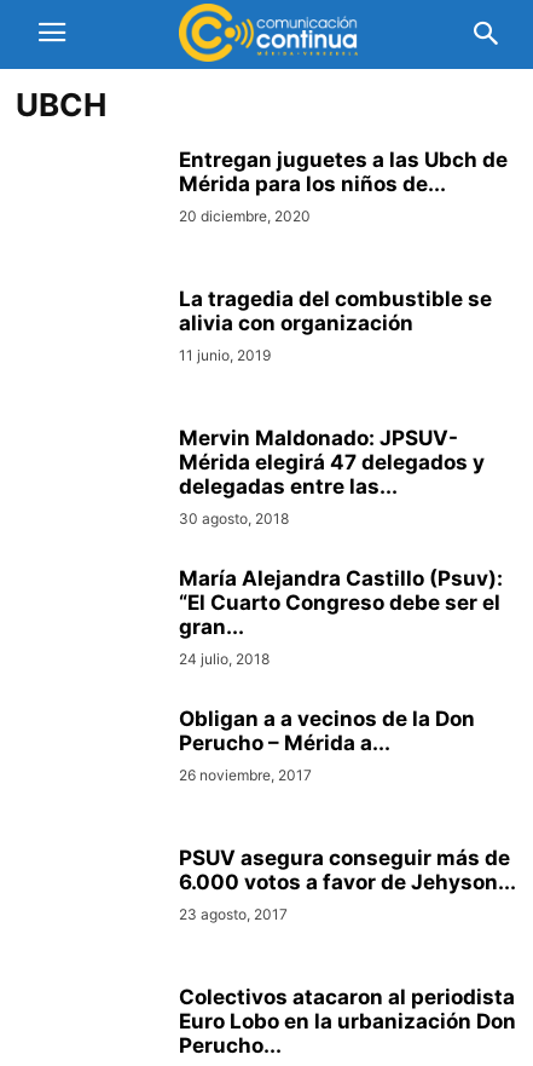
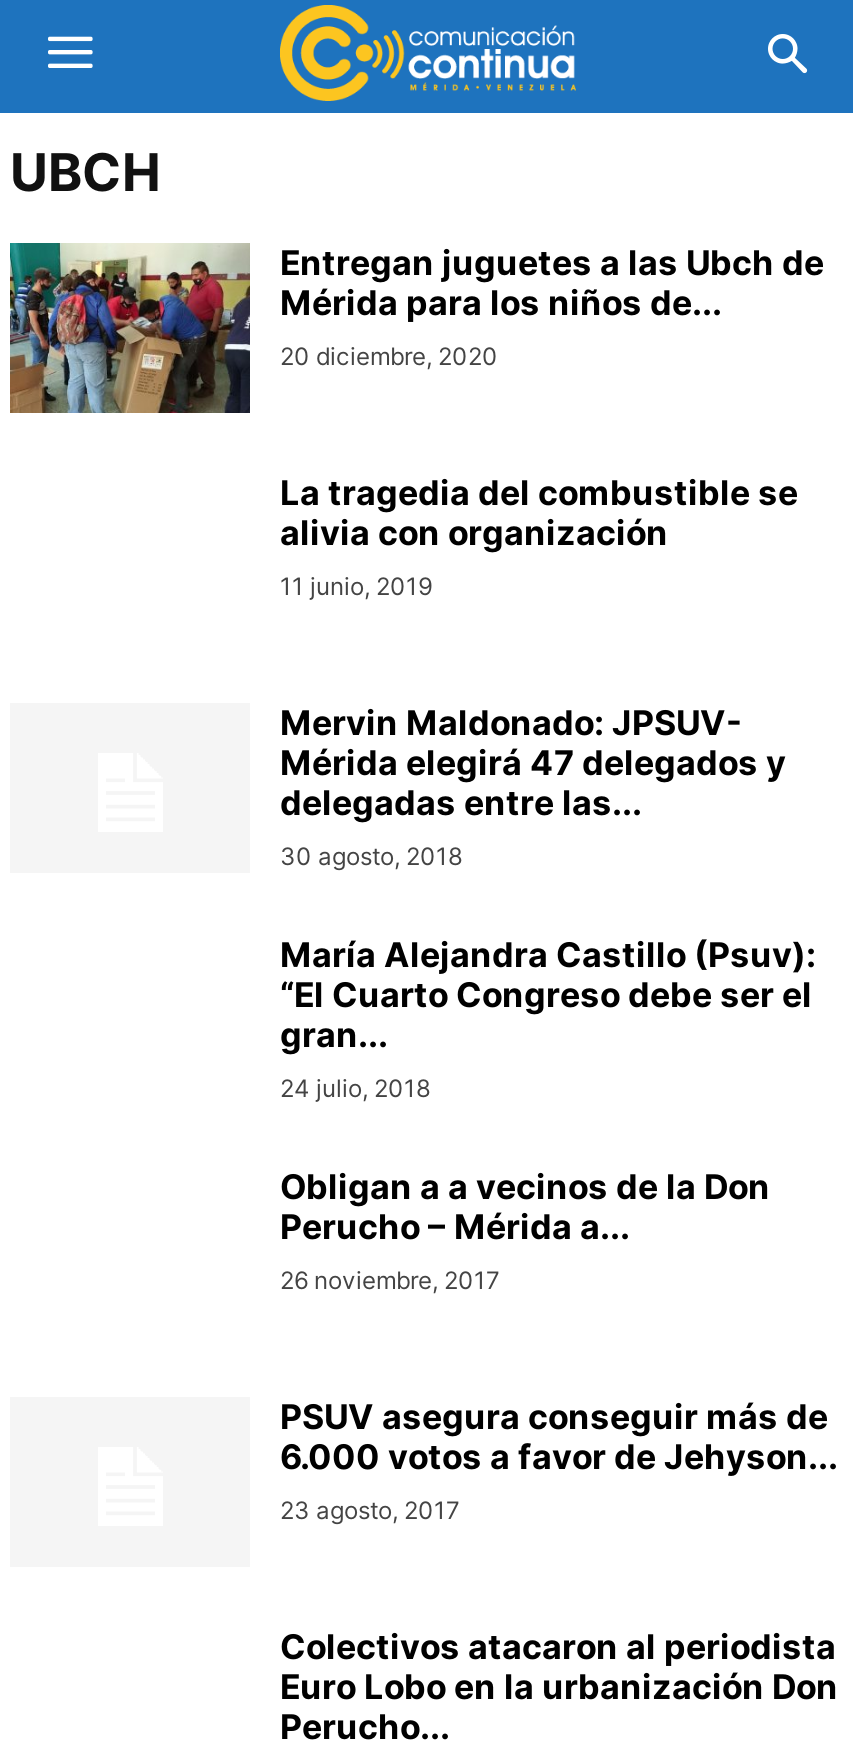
none -> [8,241,252,415] [image]

